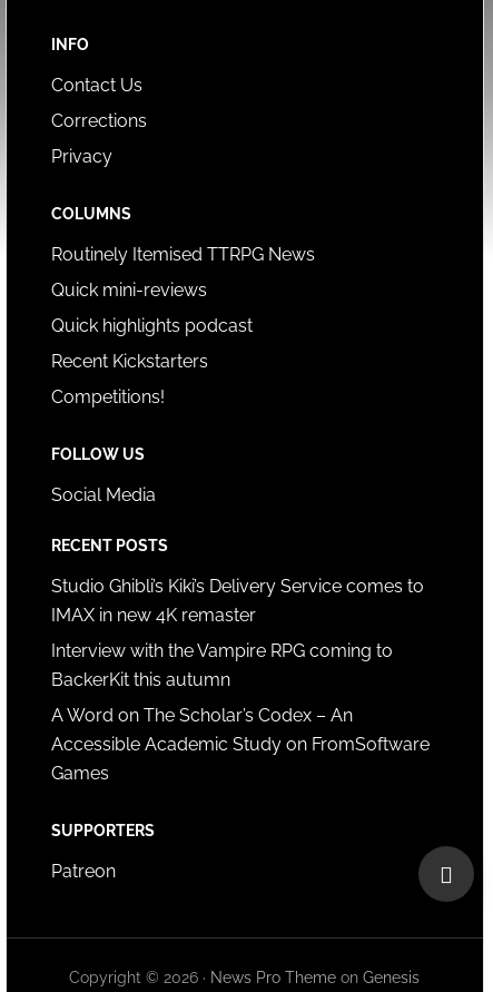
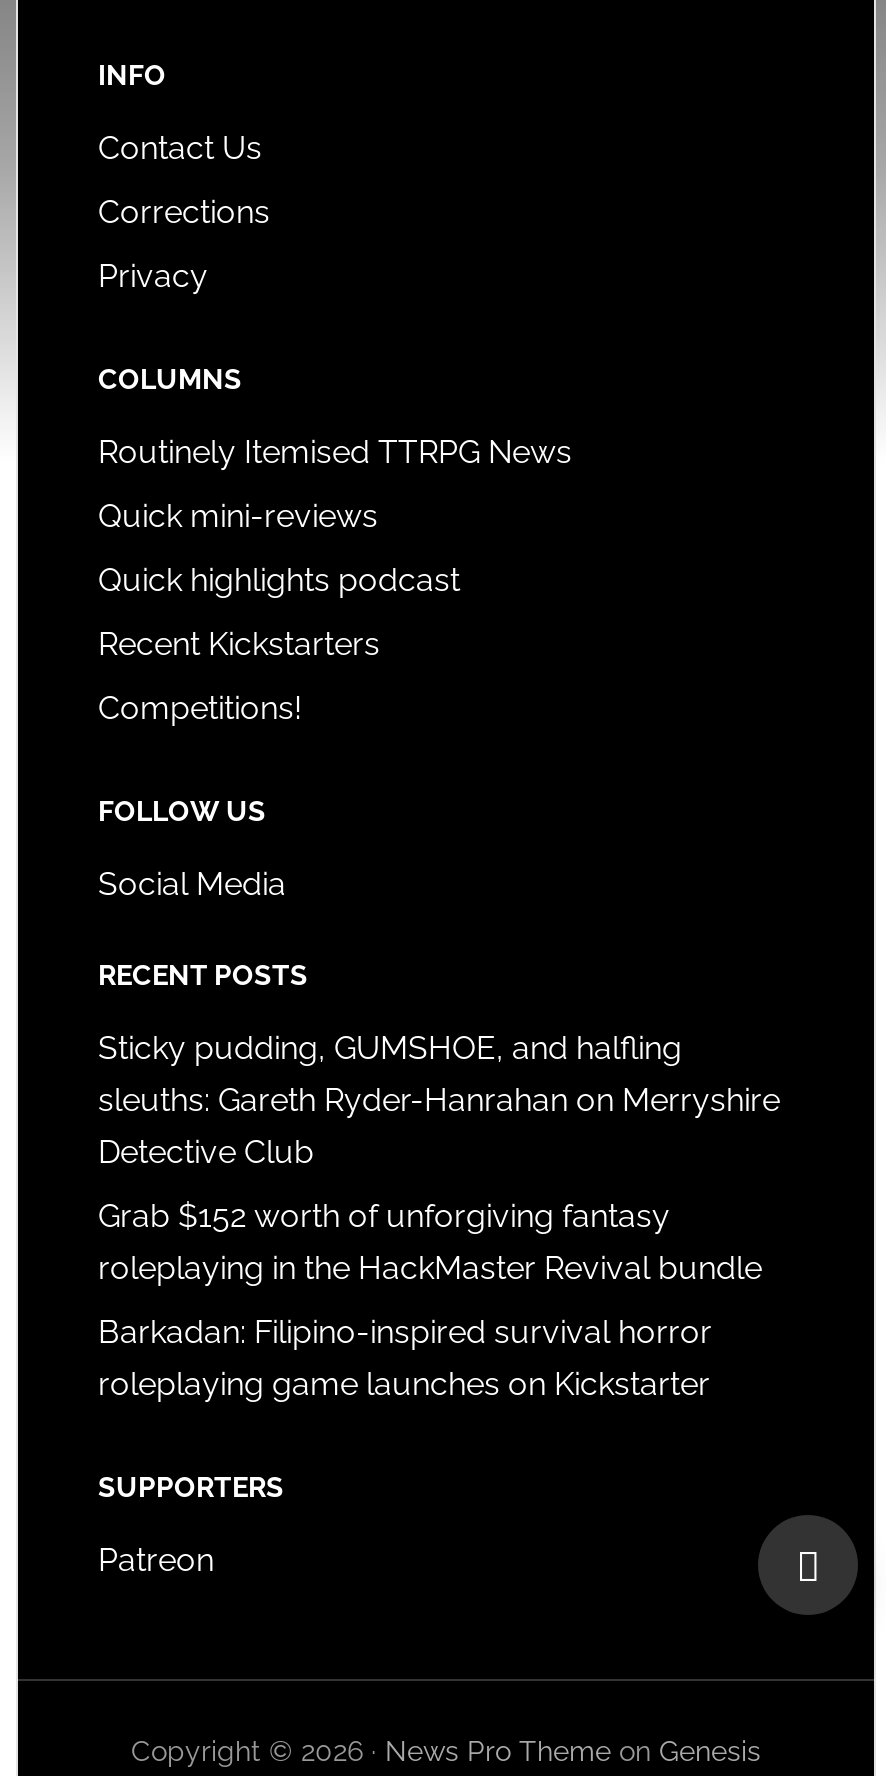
[51,576,424,626] Studio Ghibli’s Kiki’s Delivery Service comes to | IMAX in new 4K remaster -> [98,1029,780,1171] Sticky pudding, GUMSHOE, and halfling | sleuths: Gareth Ryder-Hanrahan on Merryshire | Detective Club
[51,640,393,690] Interview with the Vampire RPG coming to | BackerKit this autumn -> [98,1197,762,1287] Grab $152 worth of unforgiving fantasy | roleplaying in the HackMaster Revival bundle
[51,705,430,784] A Word on The Scholar’s Codex – An | Accessible Academic Study on FromSoftware | Games -> [98,1313,712,1403] Barkadan: Filipino-inspired survival horror | roleplaying game launches on Kickstarter

